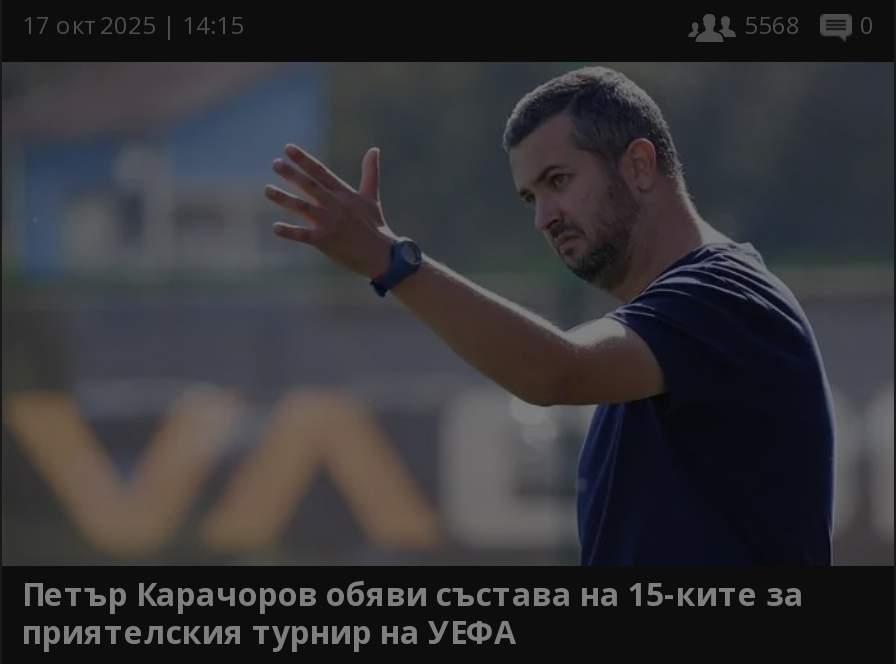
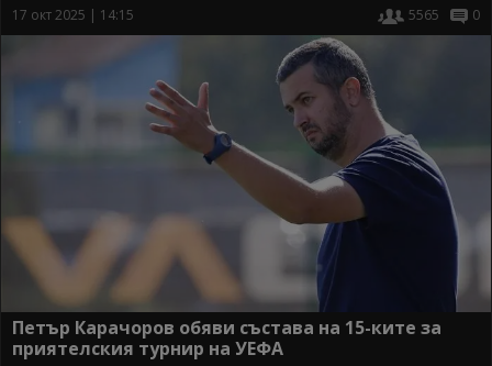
[744,8,874,42] 5568 0 -> [409,6,480,24] 5565 0

